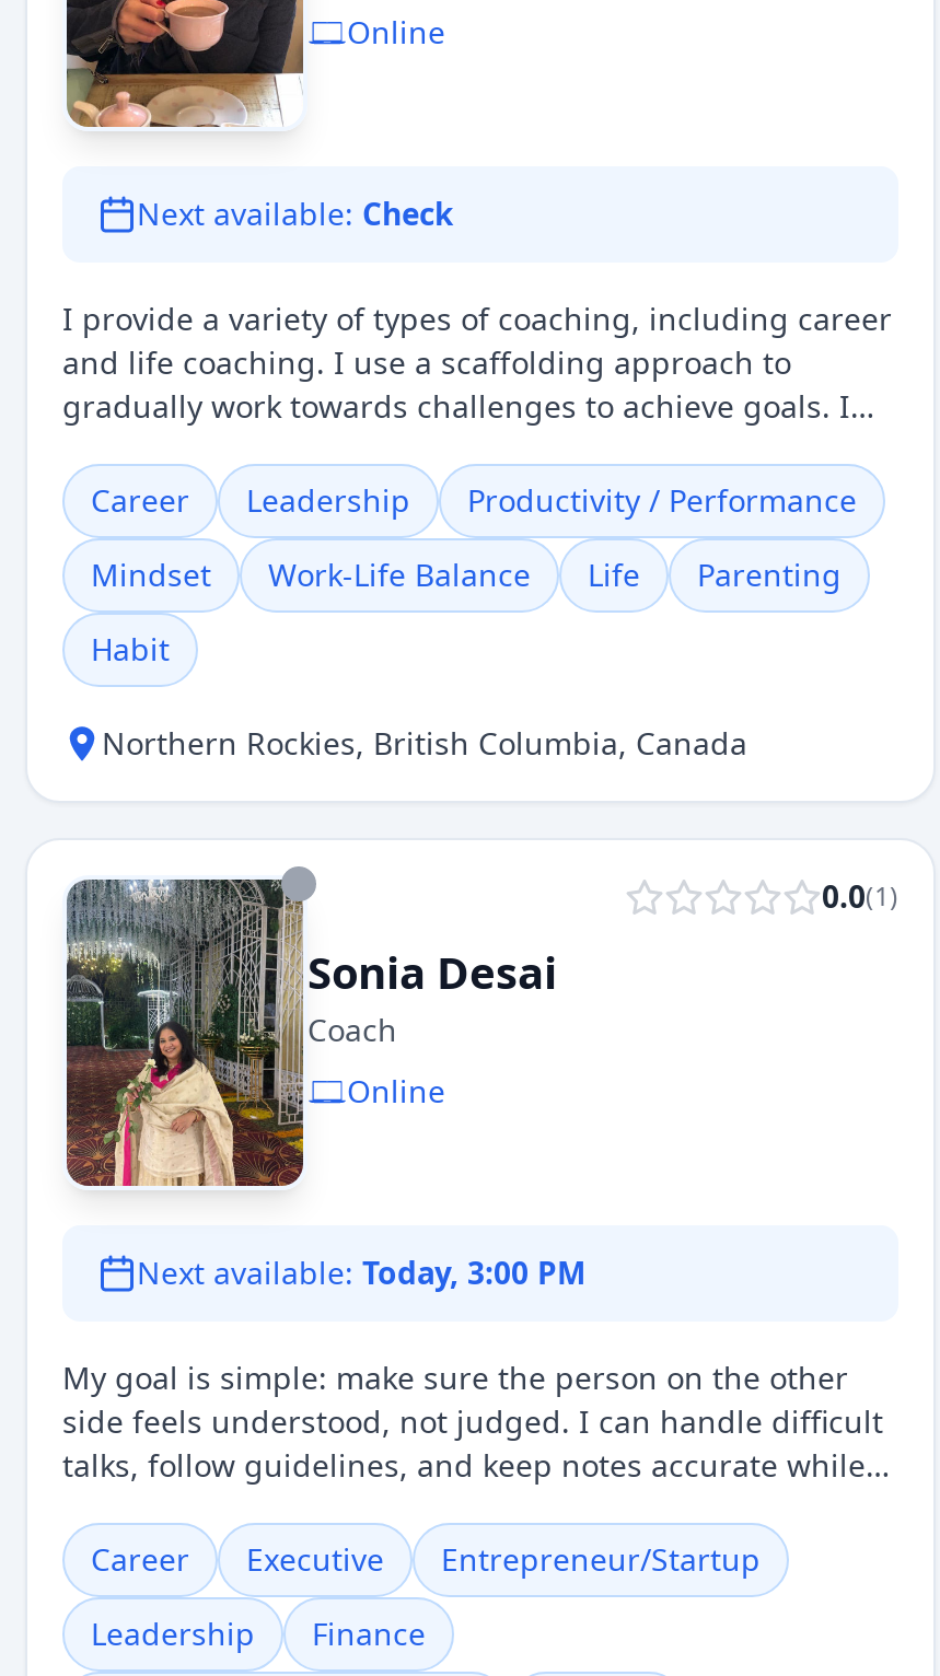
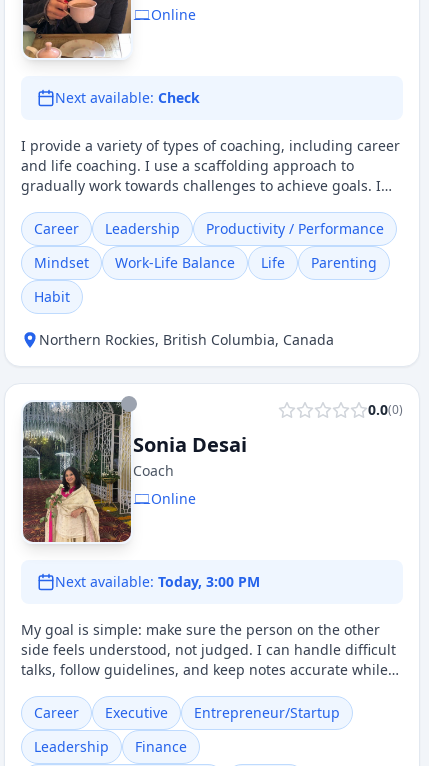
[822,875,898,917] 0.0(1) -> [368,400,403,419] 0.0(0)

